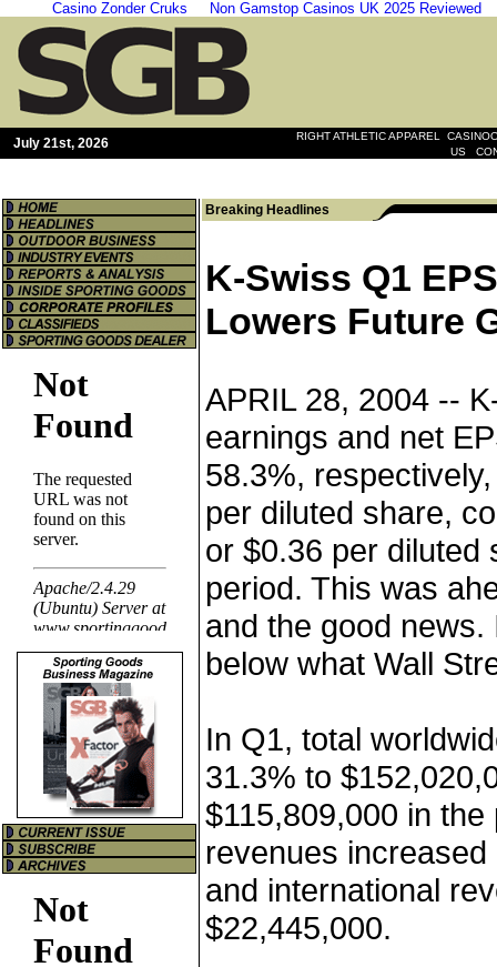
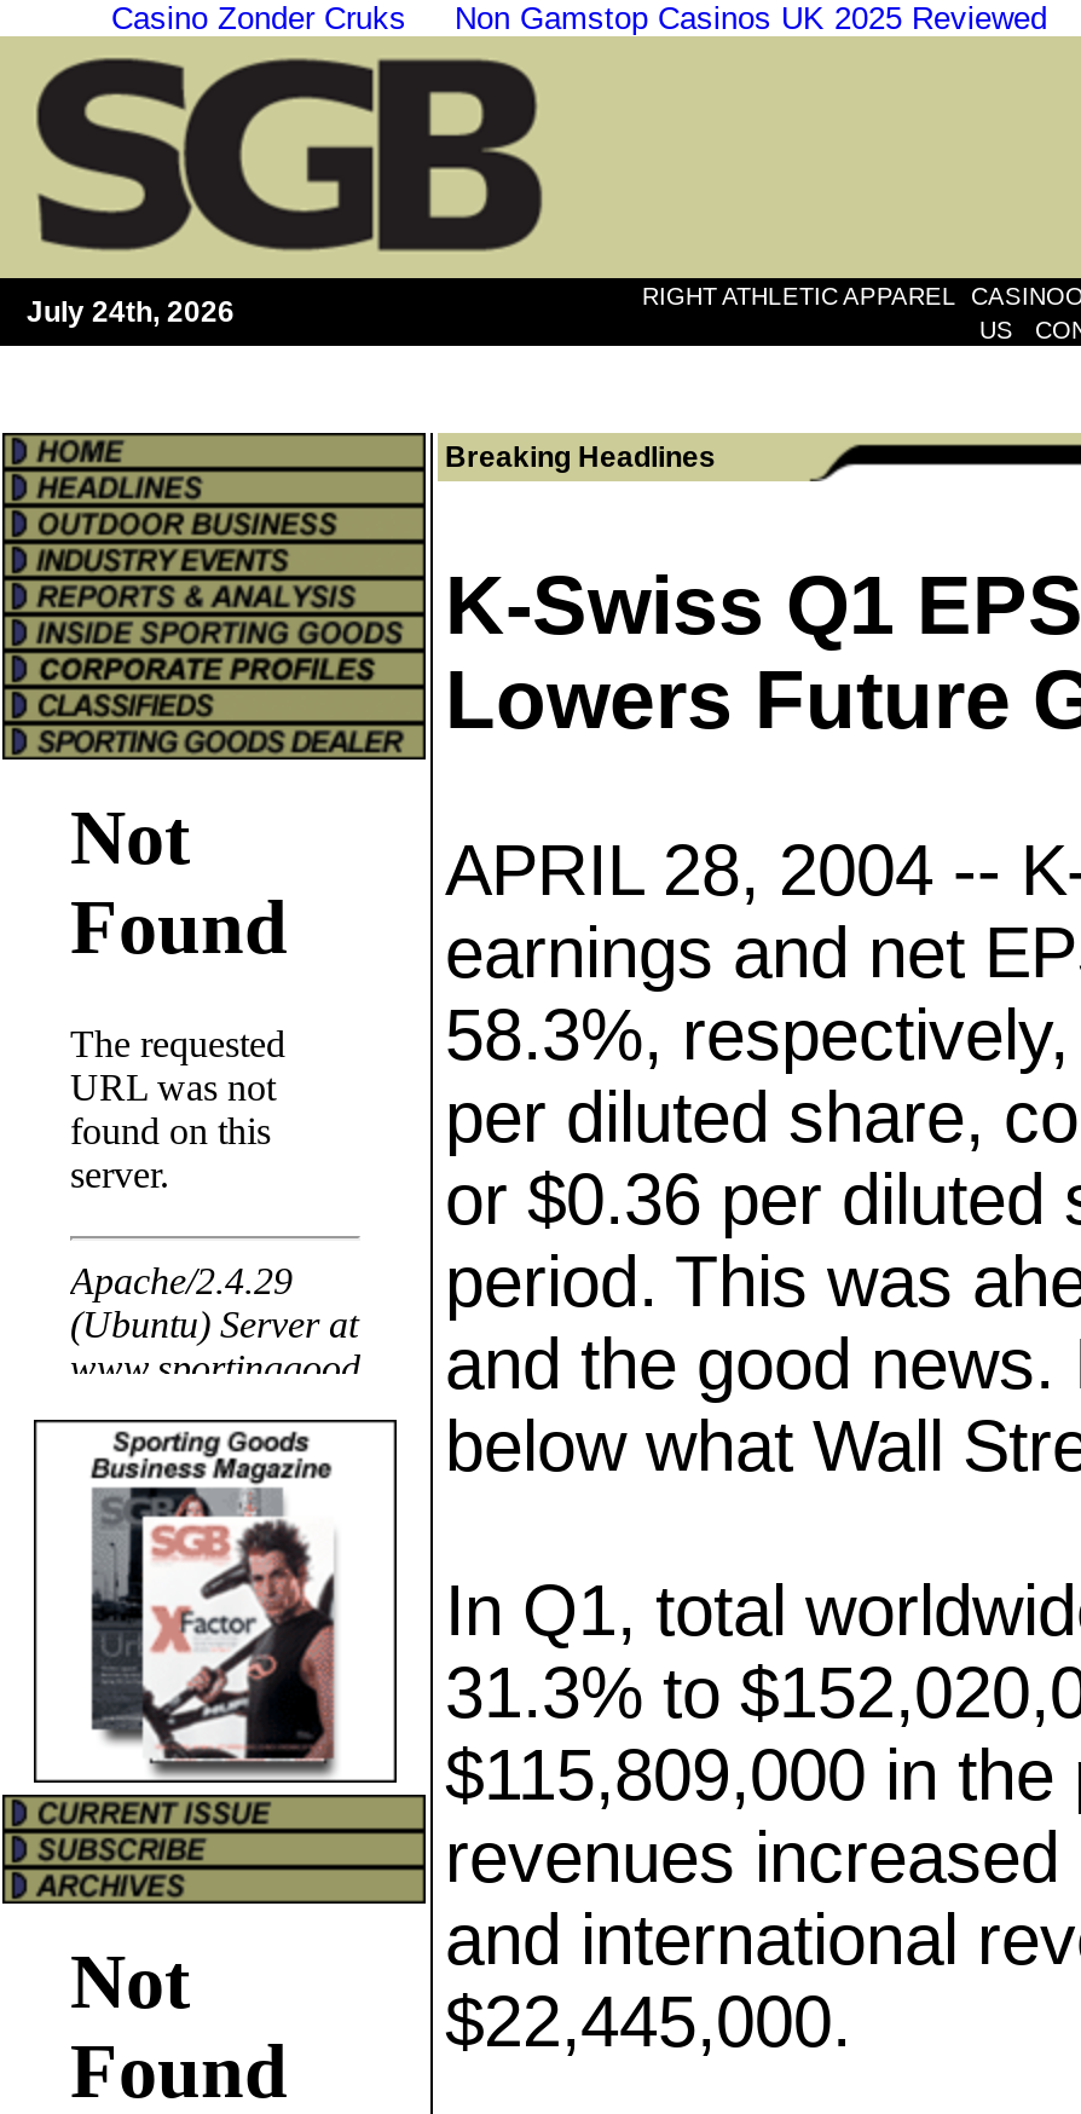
[13,135,109,151] July 21st, 2026 -> [27,295,235,329] July 24th, 2026

